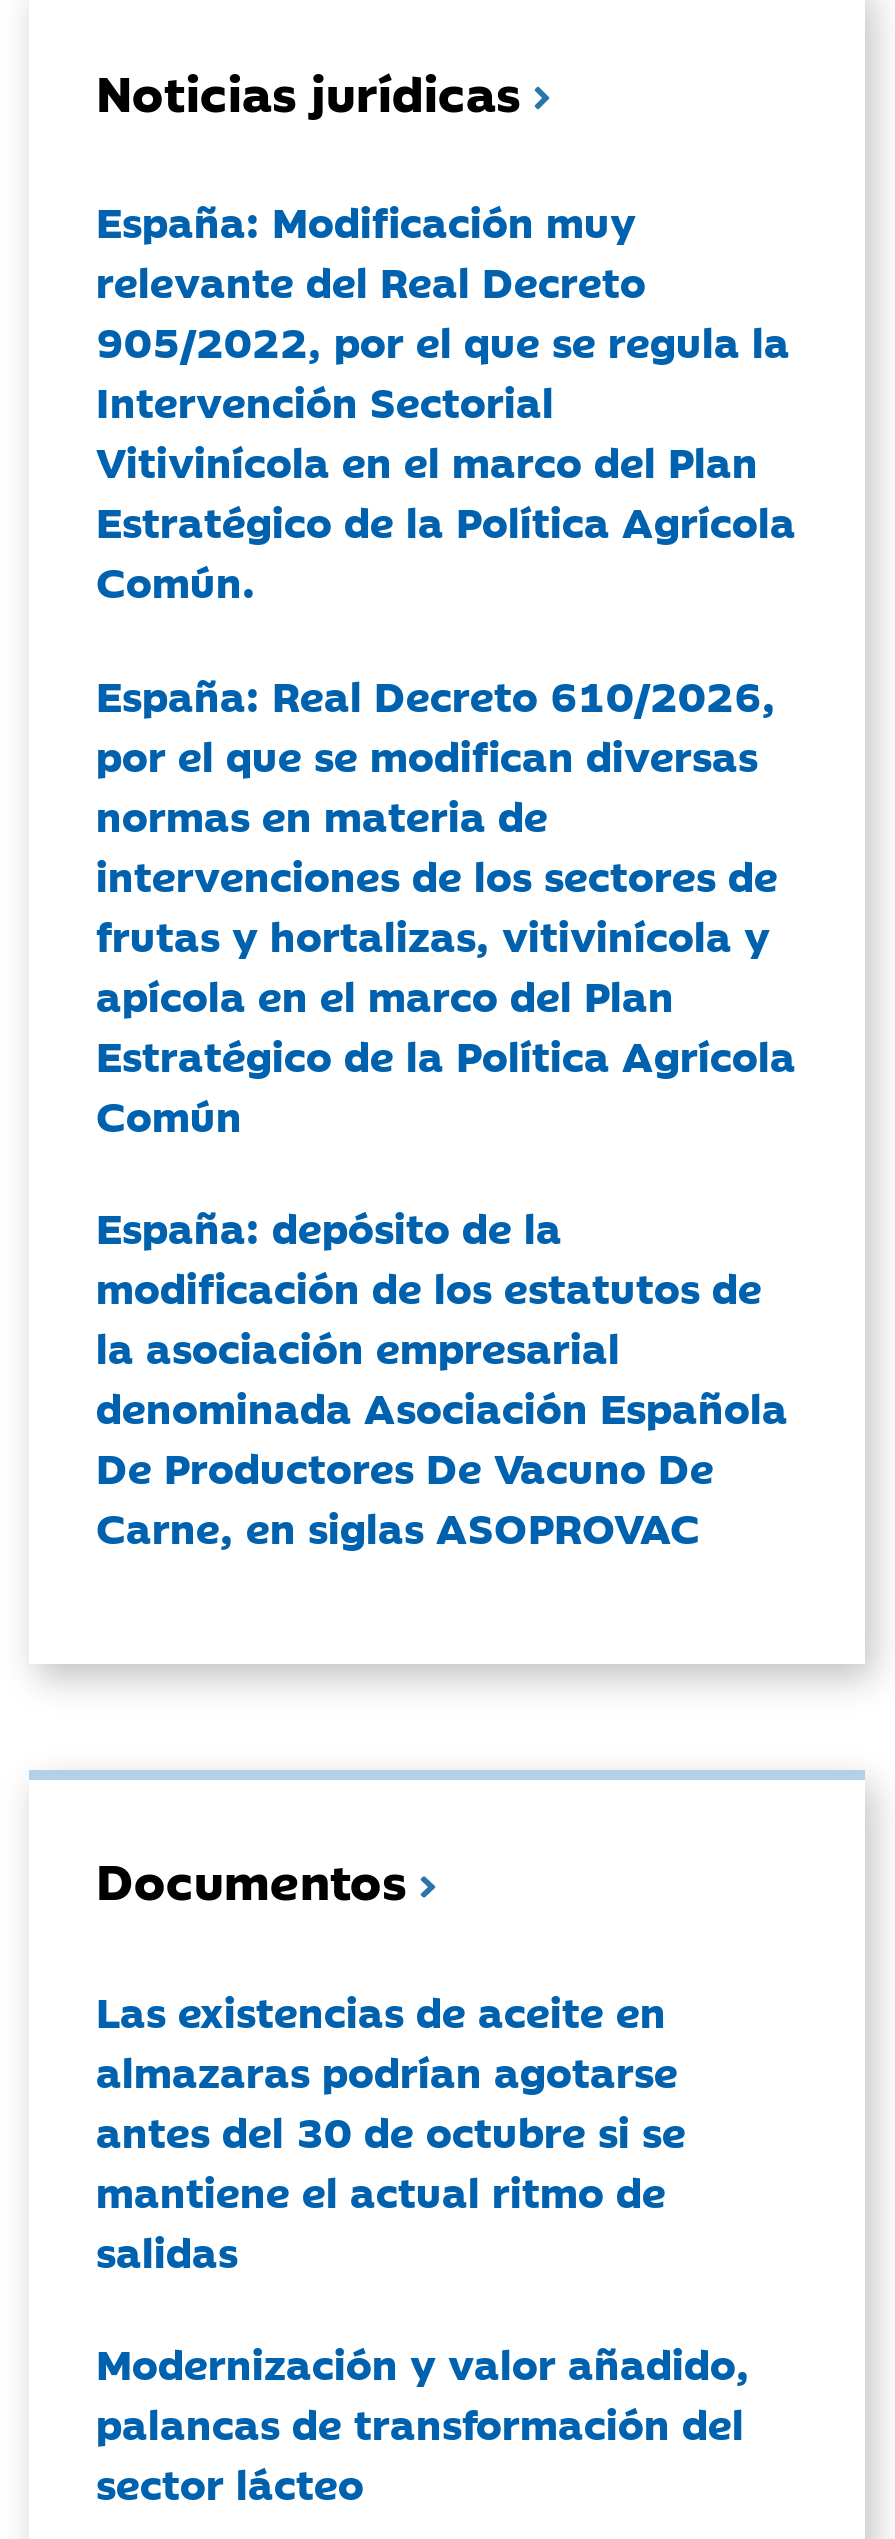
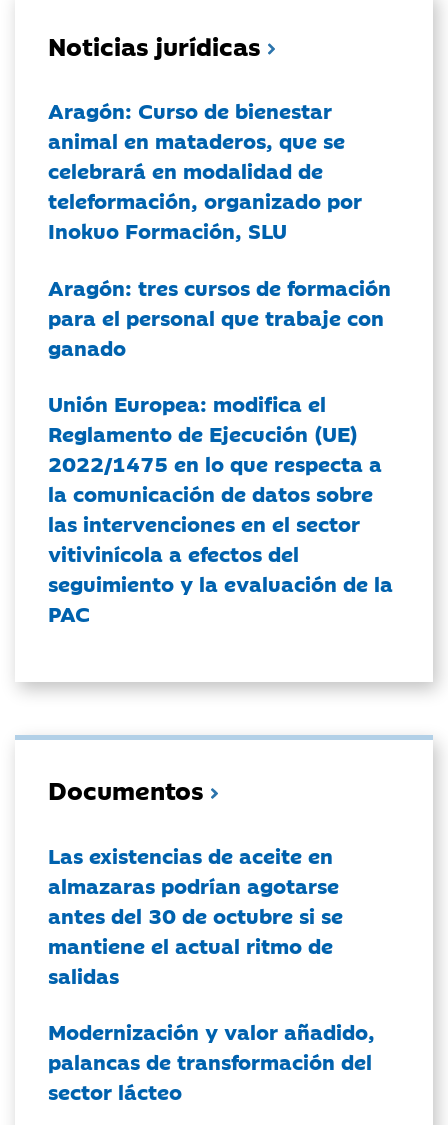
[96,190,796,610] España: Modificación muy | relevante del Real Decreto | 905/2022, por el que se regula la | Intervención Sectorial | Vitivinícola en el marco del Plan | Estratégico de la Política Agrícola | Común. -> [48,95,362,245] Aragón: Curso de bienestar | animal en mataderos, que se | celebrará en modalidad de | teleformación, organizado por | Inokuo Formación, SLU
[96,664,796,1144] España: Real Decreto 610/2026, | por el que se modifican diversas | normas en materia de | intervenciones de los sectores de | frutas y hortalizas, vitivinícola y | apícola en el marco del Plan | Estratégico de la Política Agrícola | Común -> [48,272,391,362] Aragón: tres cursos de formación | para el personal que trabaje con | ganado
[96,1197,788,1557] España: depósito de la | modificación de los estatutos de | la asociación empresarial | denominada Asociación Española | De Productores De Vacuno De | Carne, en siglas ASOPROVAC -> [48,388,393,628] Unión Europea: modifica el | Reglamento de Ejecución (UE) | 2022/1475 en lo que respecta a | la comunicación de datos sobre | las intervenciones en el sector | vitivinícola a efectos del | seguimiento y la evaluación de la | PAC

